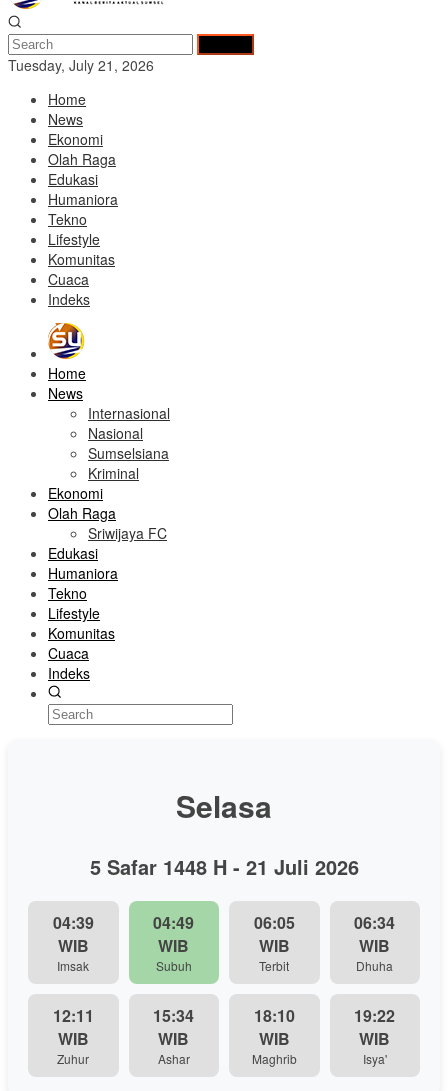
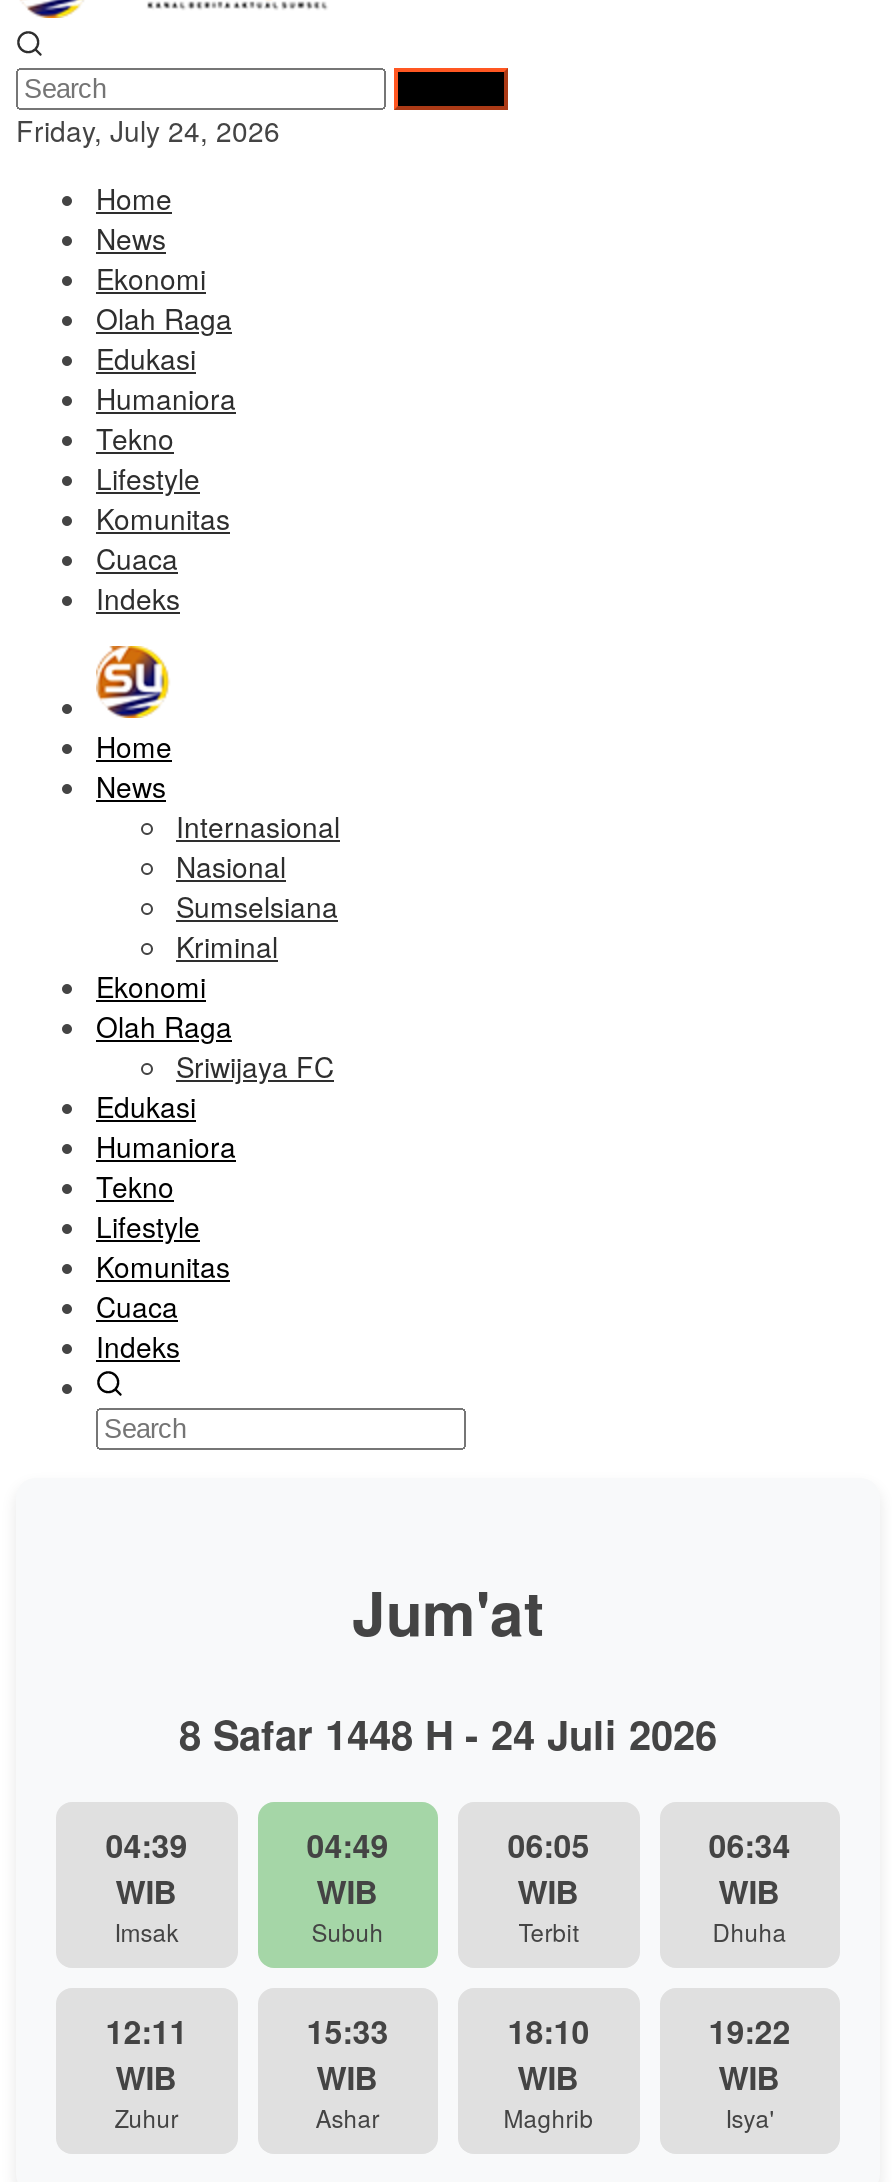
[8,55,154,75] Tuesday, July 21, 2026 -> [16,110,280,150] Friday, July 24, 2026
[176,784,272,827] Selasa -> [352,1568,544,1654] Jum'at
[89,852,358,881] 5 Safar 1448 H - 21 Juli 2026 -> [179,1704,717,1762] 8 Safar 1448 H - 24 Juli 2026
[153,1004,194,1027] 15:34 -> [306,2008,388,2054] 15:33

